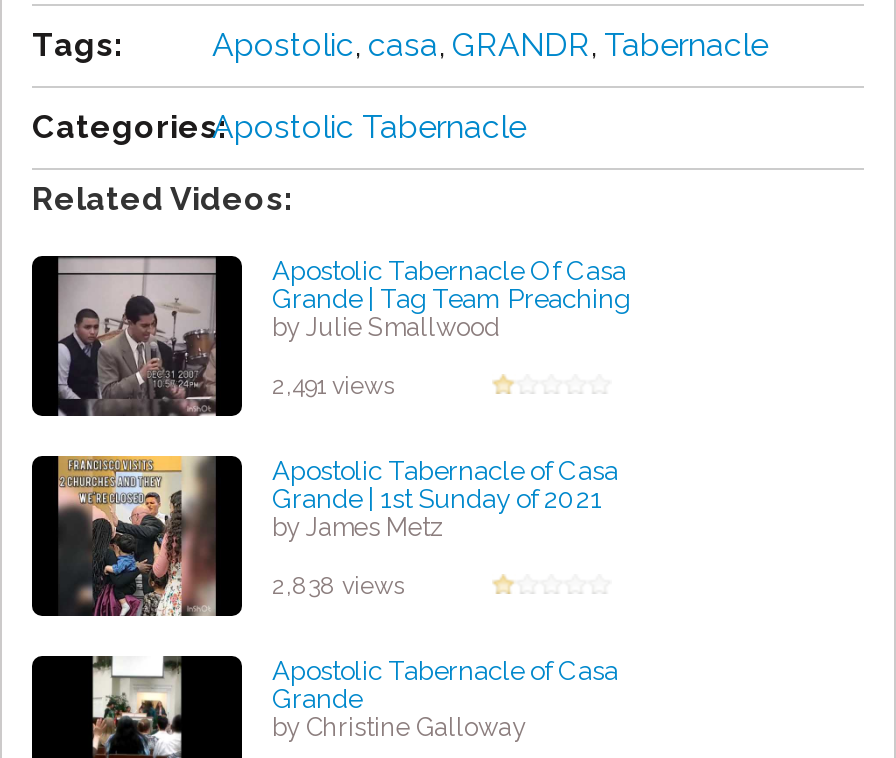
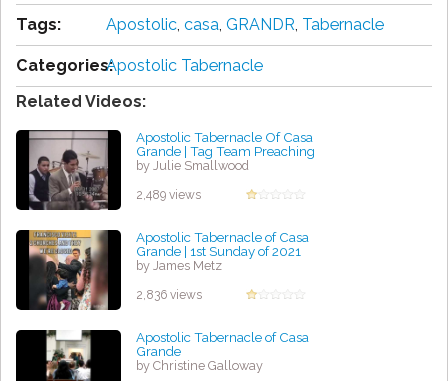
[272,373,396,401] 2,491 views -> [136,188,201,202] 2,489 views
[272,573,406,601] 2,838 views -> [136,288,202,302] 2,836 views

